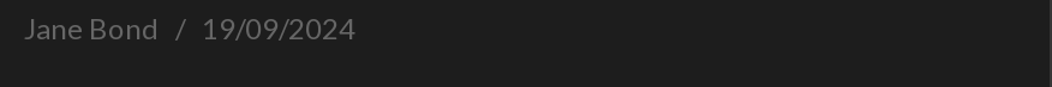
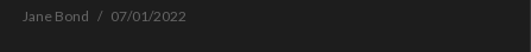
[24,11,355,47] Jane Bond 19/09/2024 -> [23,7,187,25] Jane Bond 07/01/2022

